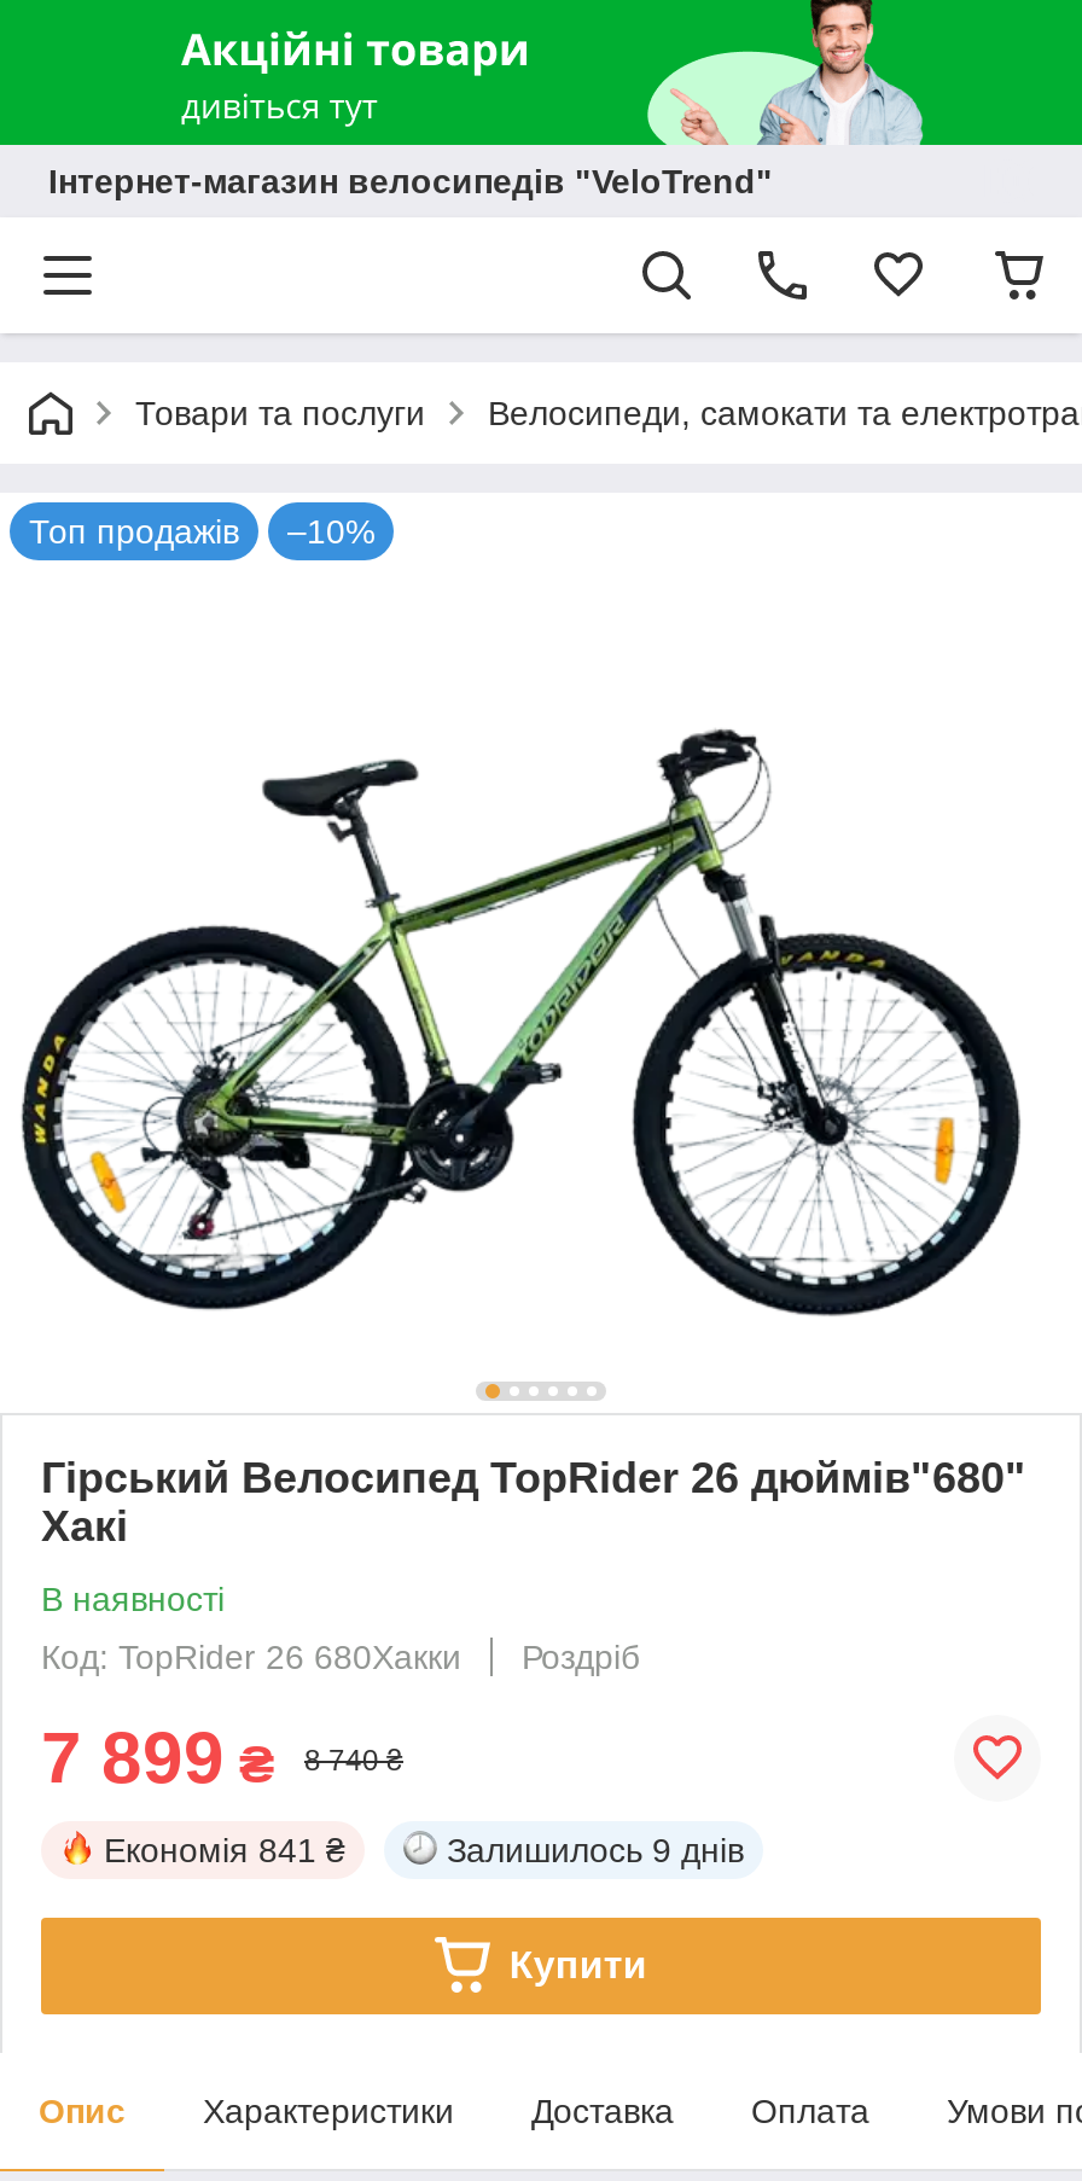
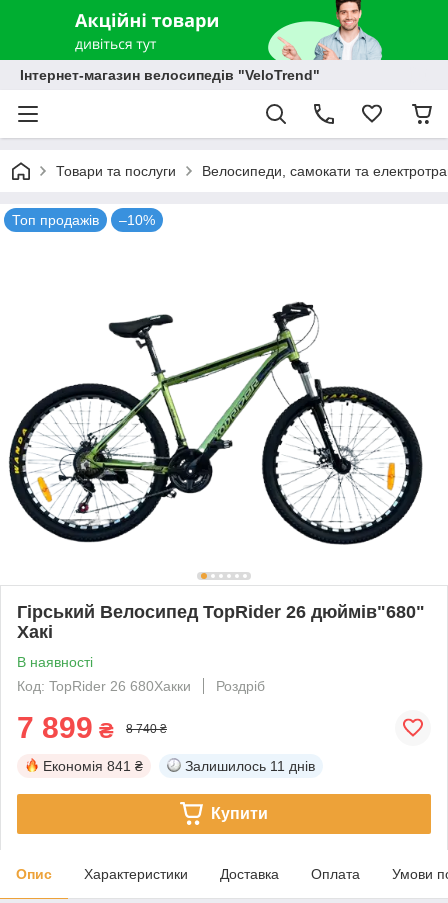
[447,1830,744,1869] Залишилось 9 днів -> [185,758,315,774] Залишилось 11 днів

